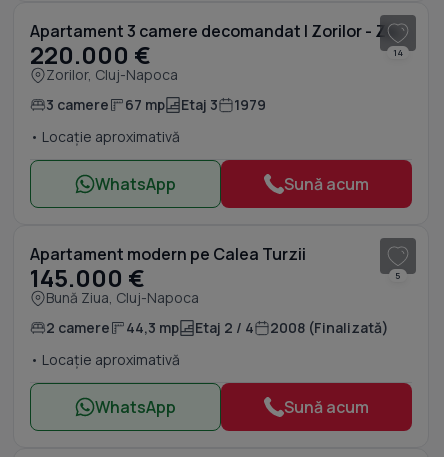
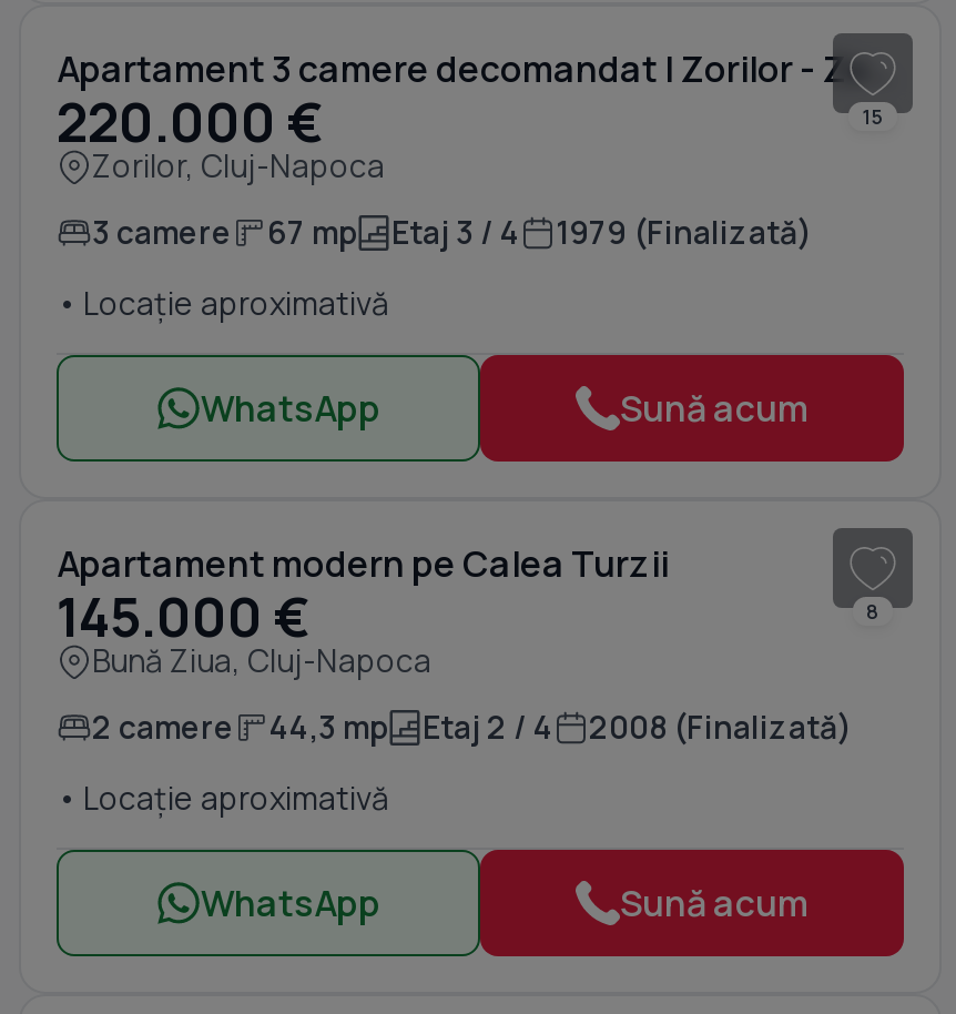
[393,46,403,59] 14 -> [862,102,884,131] 15
[181,95,266,114] Etaj 3 | 1979 -> [391,211,813,253] Etaj 3 / 4 | 1979 (Finalizată)
[395,269,401,282] 5 -> [866,597,879,626] 8

